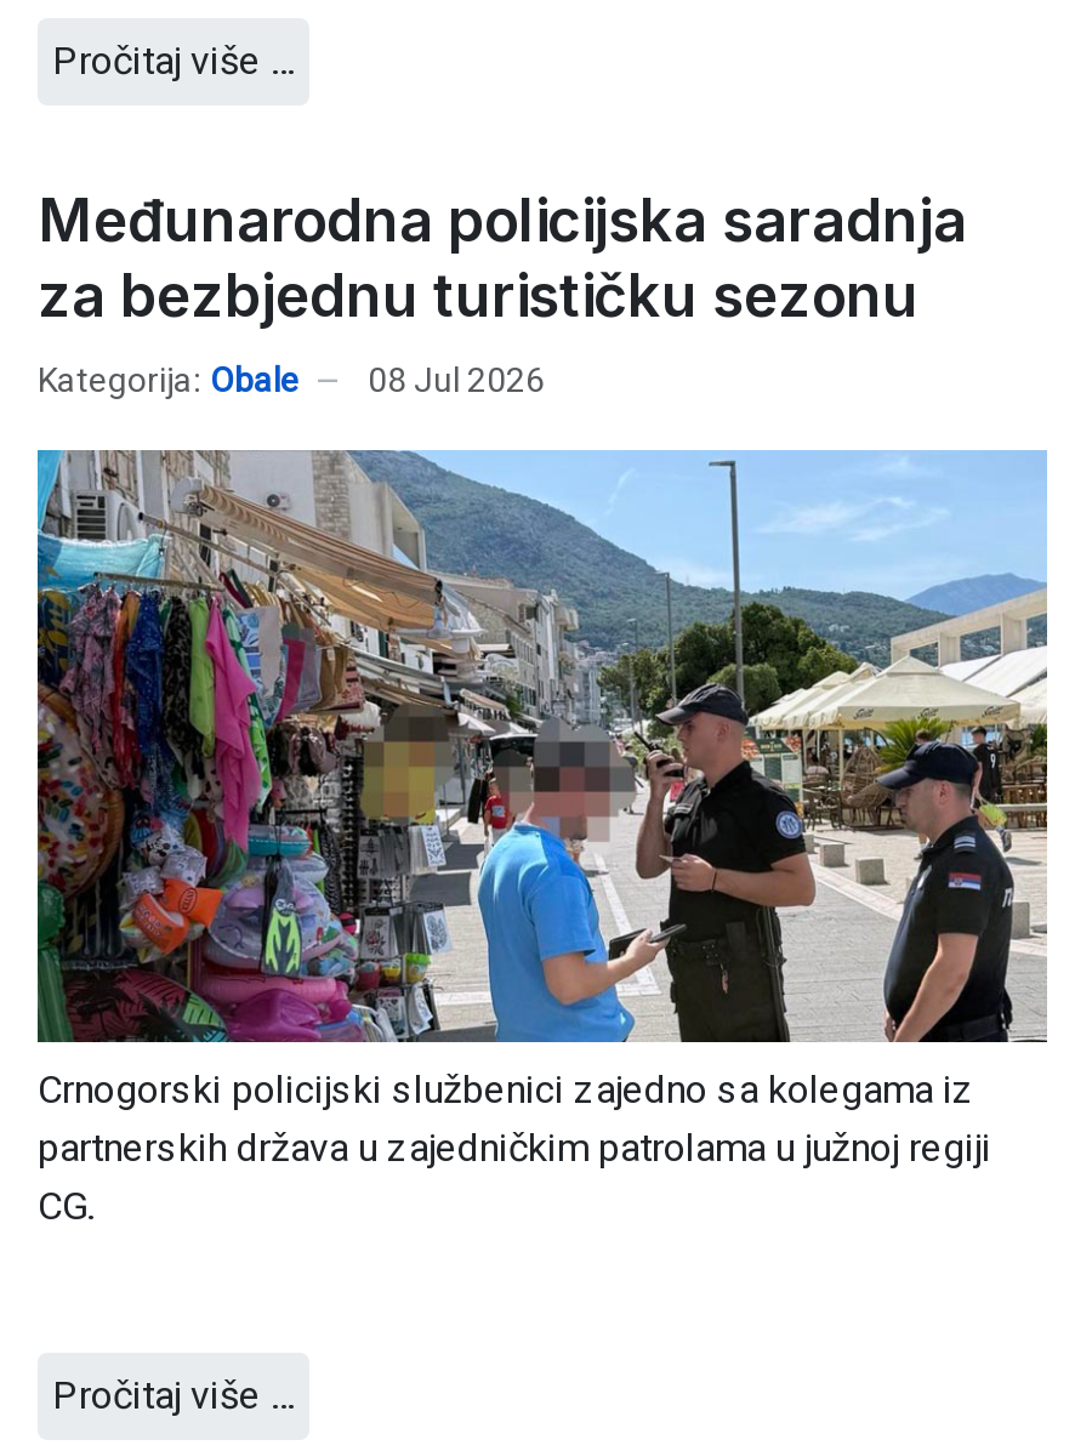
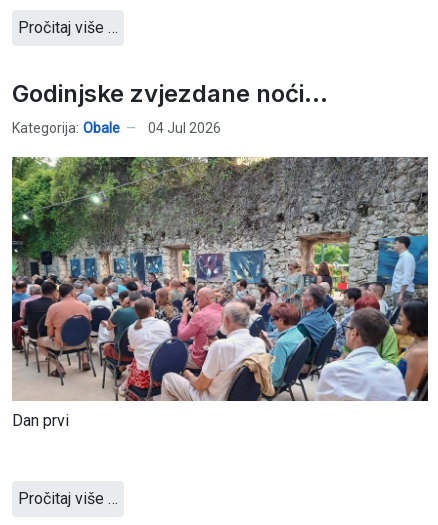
[38,185,967,330] Međunarodna policijska saradnja | za bezbjednu turističku sezonu -> [12,79,328,108] Godinjske zvjezdane noći...
[38,361,545,399] Kategorija: Obale 08 Jul 2026 -> [12,120,221,136] Kategorija: Obale 04 Jul 2026
[35,450,1047,1230] [image] | Crnogorski policijski službenici zajedno sa kolegama iz | partnerskih država u zajedničkim patrolama u južnoj regiji | CG. -> [11,156,429,430] [image] | Dan prvi

